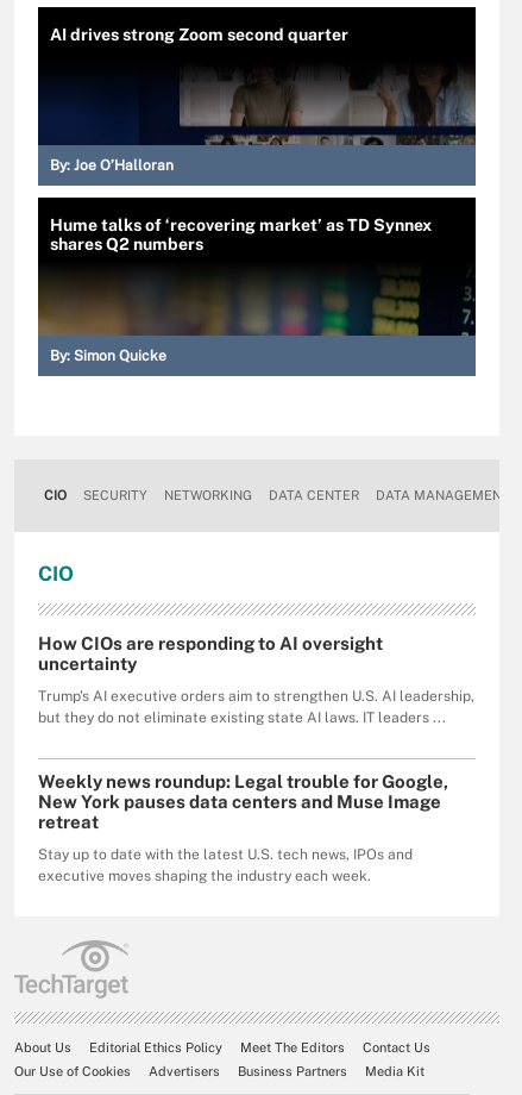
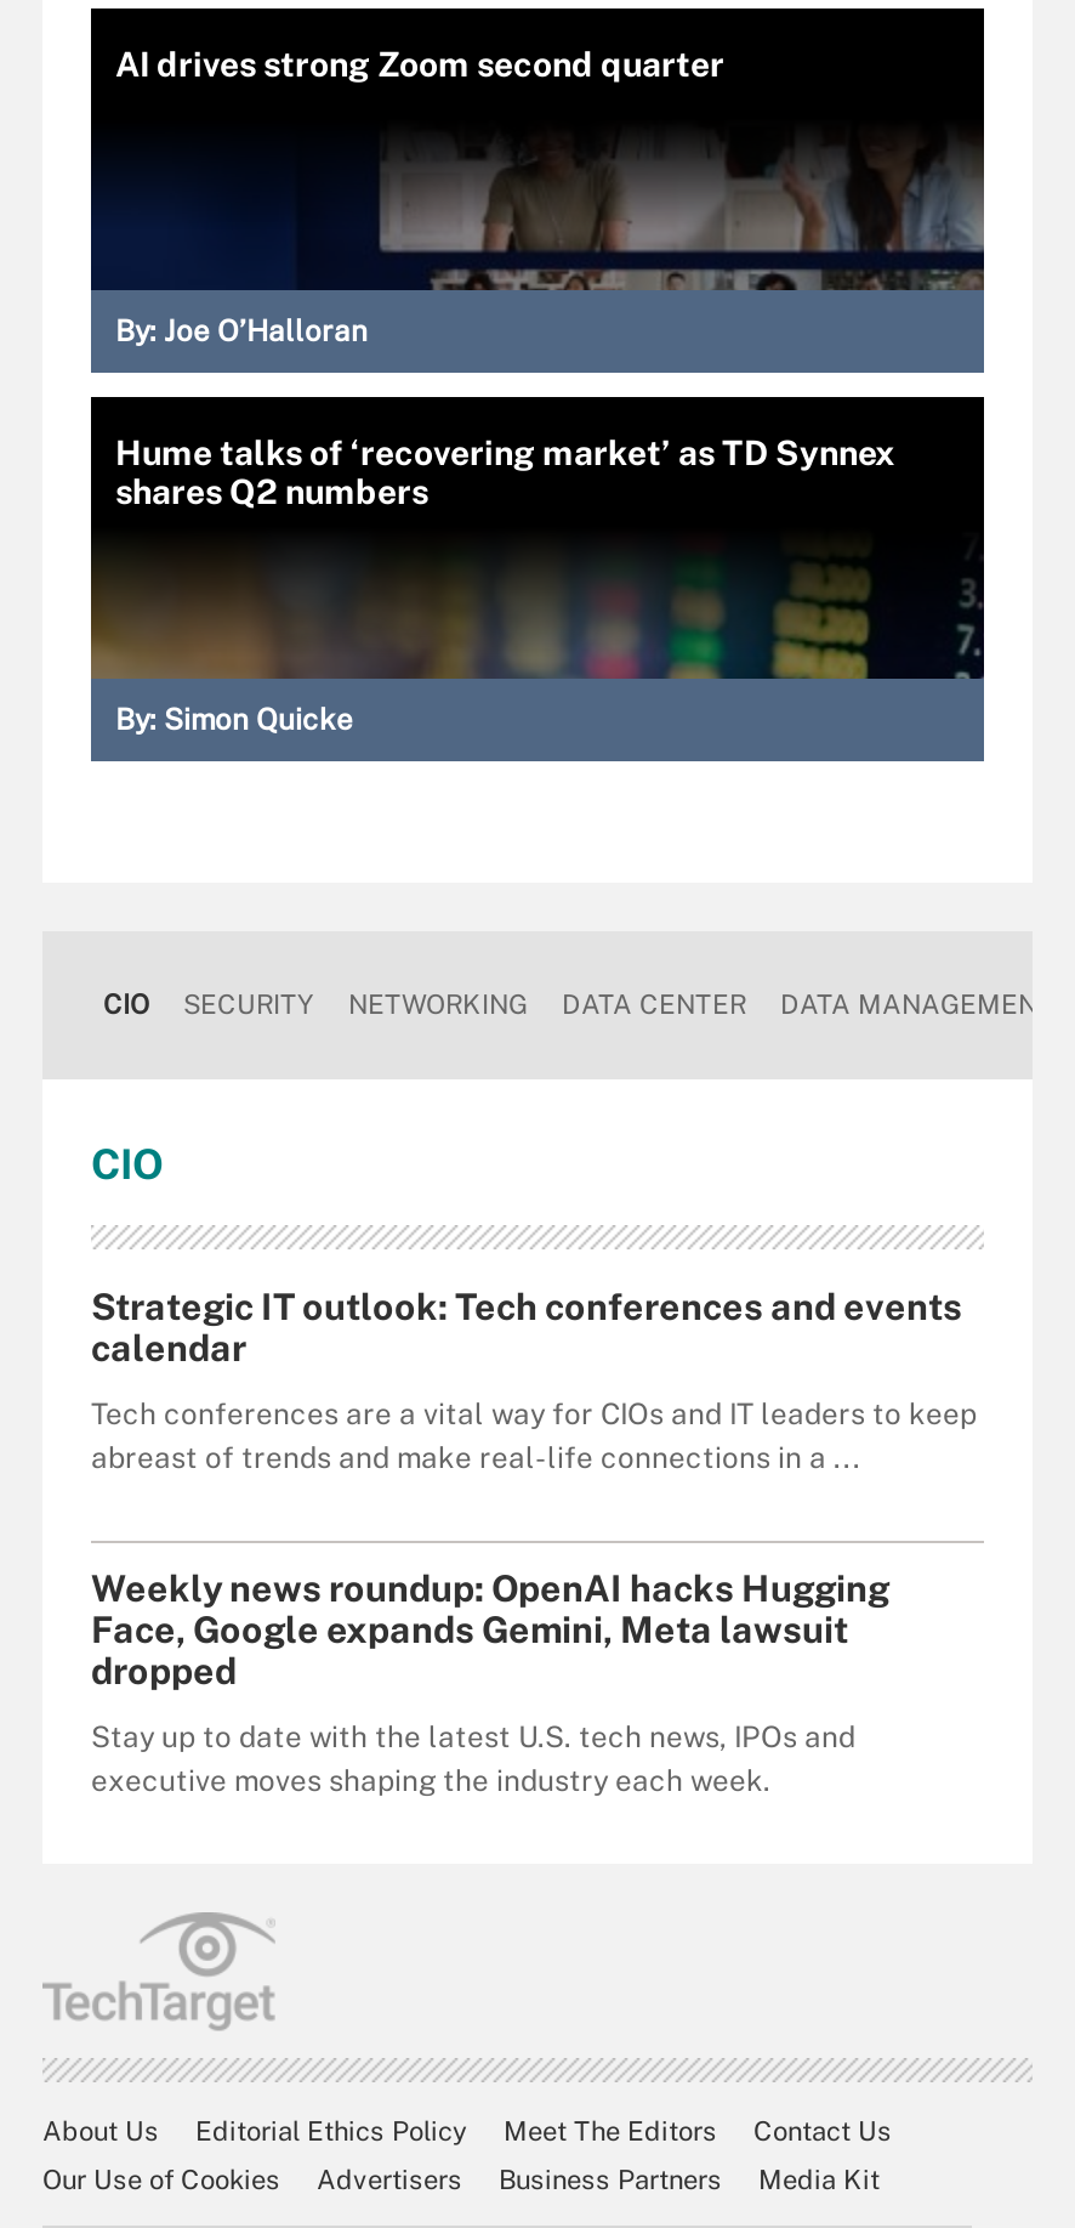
[38,633,383,673] How CIOs are responding to AI oversight | uncertainty -> [91,1285,962,1367] Strategic IT outlook: Tech conferences and events | calendar
[38,687,474,725] Trump's AI executive orders aim to strengthen U.S. AI leadership, | but they do not eliminate existing state AI laws. IT leaders ... -> [91,1396,977,1474] Tech conferences are a vital way for CIOs and IT leaders to keep | abreast of trends and make real-life connections in a ...
[38,771,448,831] Weekly news roundup: Legal trouble for Google, | New York pauses data centers and Muse Image | retreat -> [91,1566,889,1690] Weekly news roundup: OpenAI hacks Hugging | Face, Google expands Gemini, Meta lawsuit | dropped

